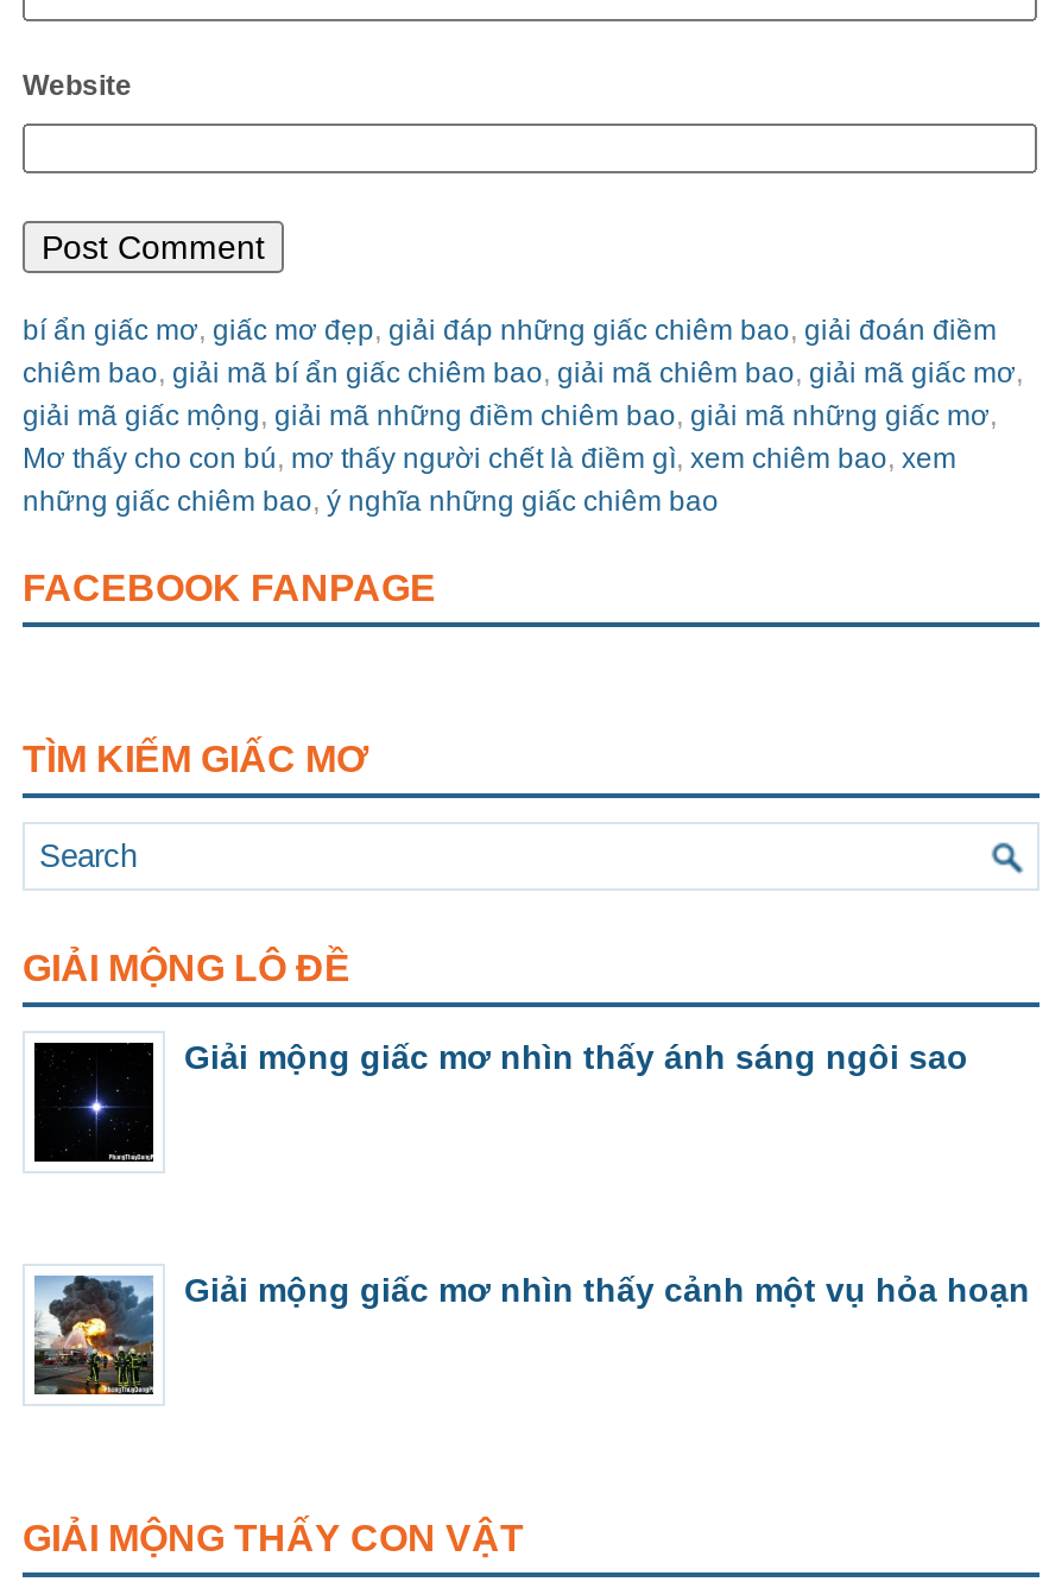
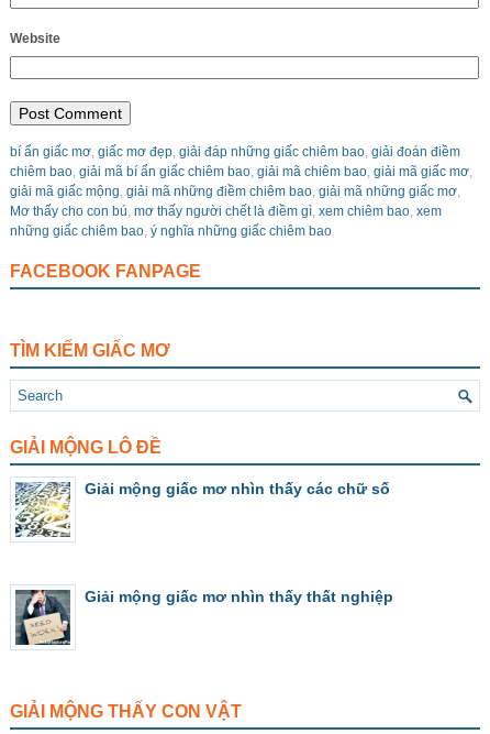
[32,1038,968,1164] [image] | Giải mộng giấc mơ nhìn thấy ánh sáng ngôi sao -> [14,480,390,538] [image] | Giải mộng giấc mơ nhìn thấy các chữ số
[32,1271,1030,1397] [image] | Giải mộng giấc mơ nhìn thấy cảnh một vụ hỏa hoạn -> [14,588,393,646] [image] | Giải mộng giấc mơ nhìn thấy thất nghiệp

